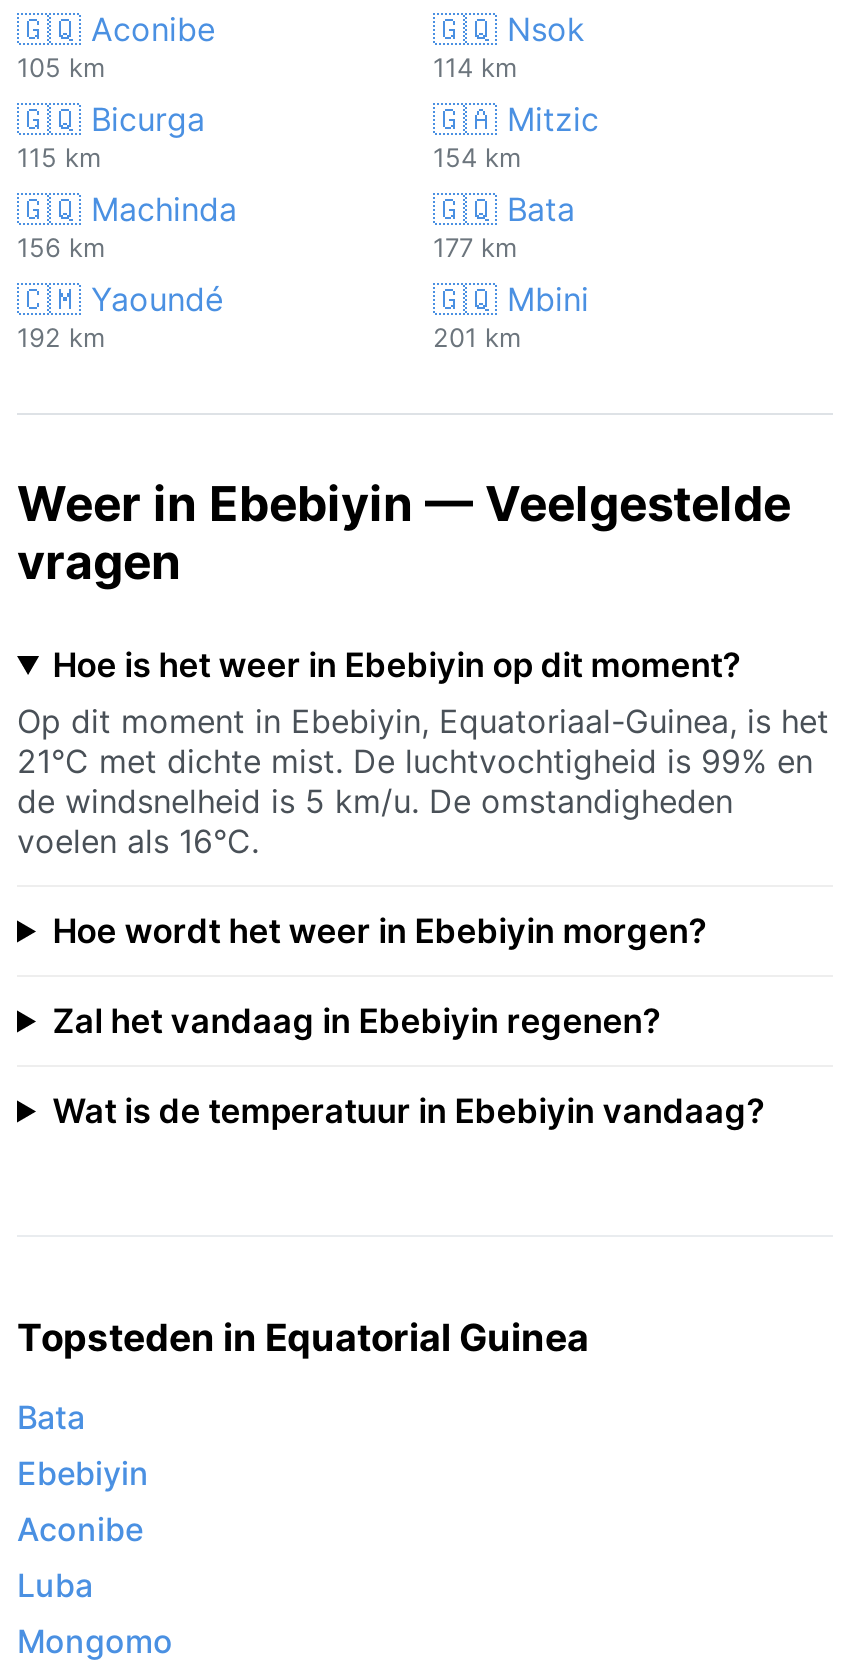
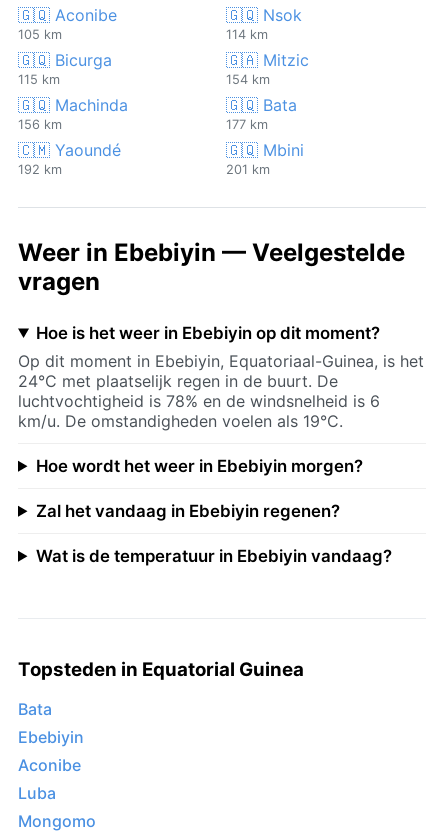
[17,741,813,861] 21°C met dichte mist. De luchtvochtigheid is 99% en | de windsnelheid is 5 km/u. De omstandigheden | voelen als 16°C. -> [18,371,380,431] 24°C met plaatselijk regen in de buurt. De | luchtvochtigheid is 78% en de windsnelheid is 6 | km/u. De omstandigheden voelen als 19°C.

